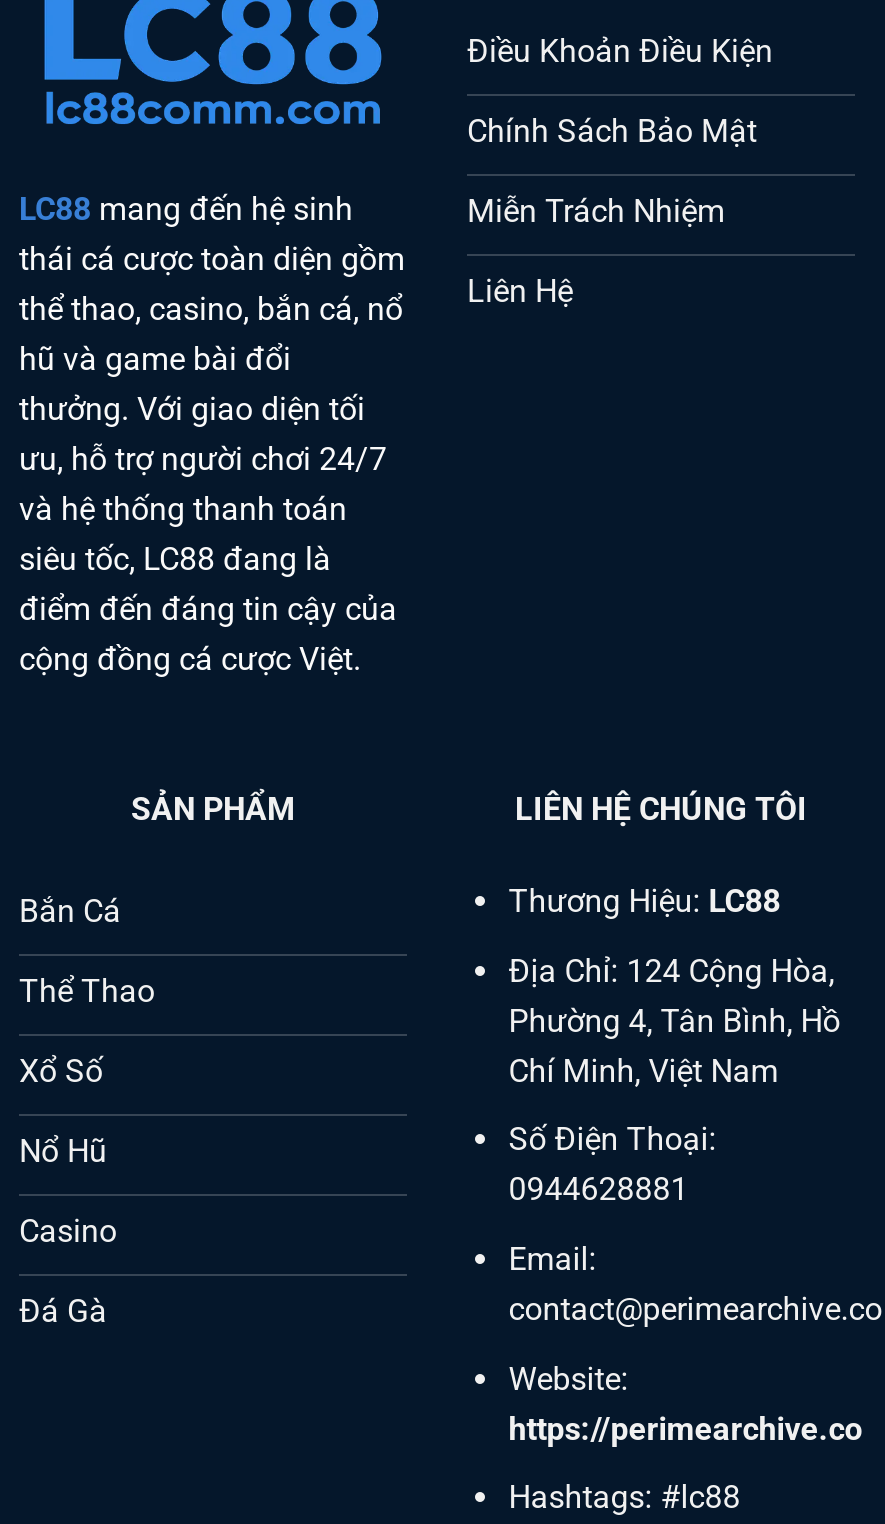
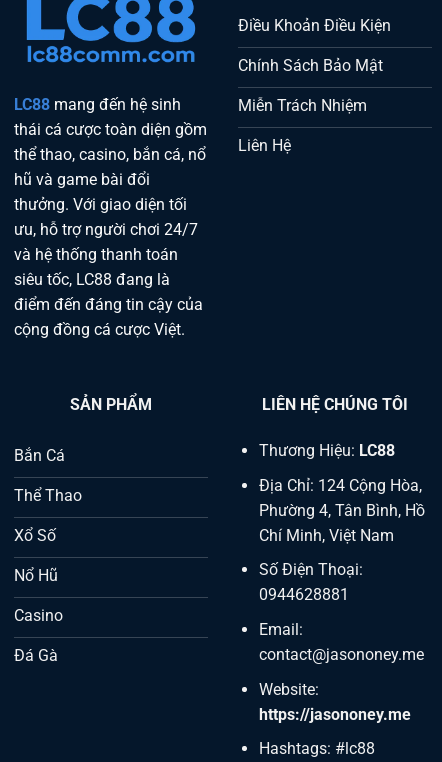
[509,1290,883,1328] contact@perimearchive.co -> [259,645,424,664] contact@jasononey.me
[509,1409,863,1447] https://perimearchive.co -> [259,704,411,723] https://jasononey.me

